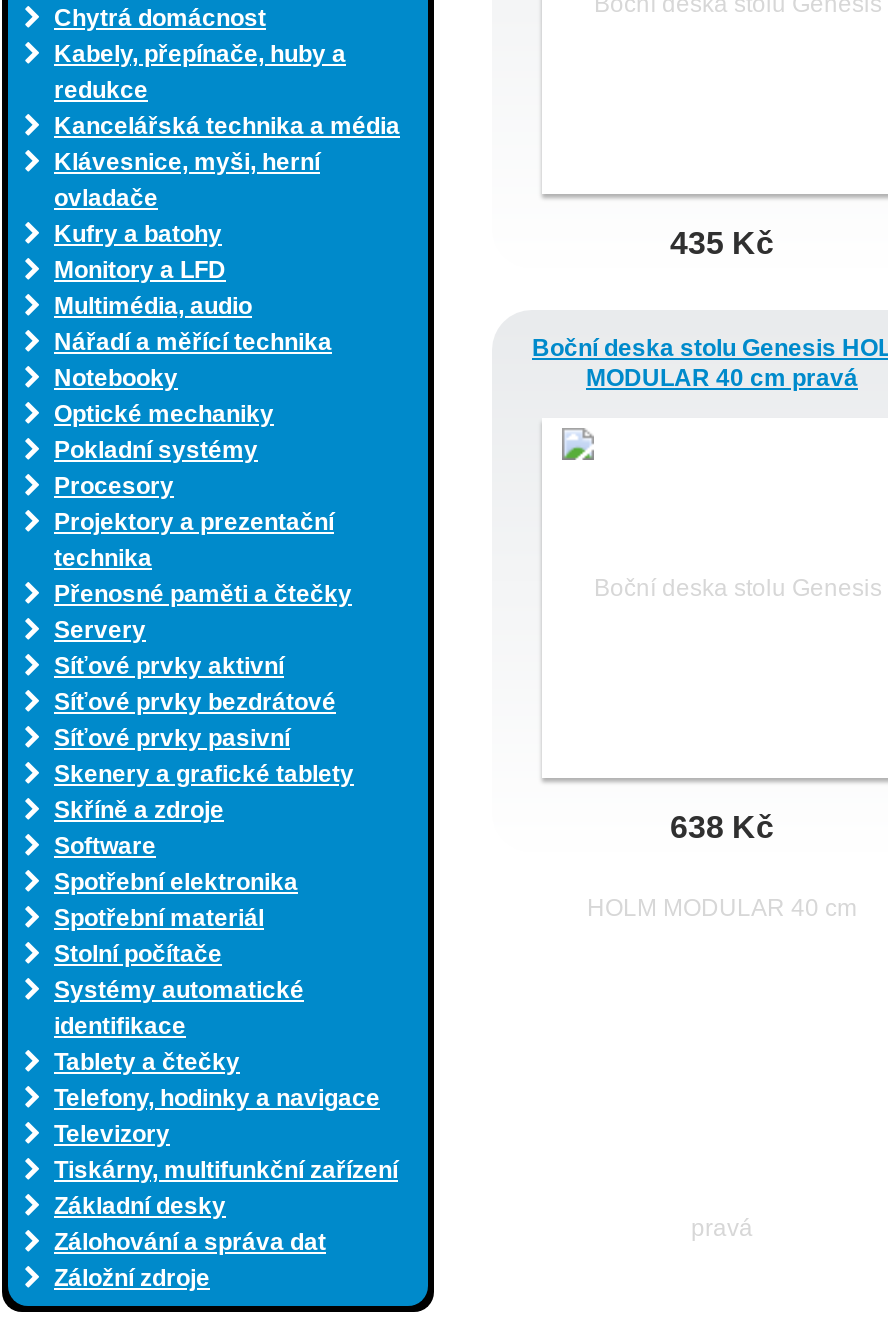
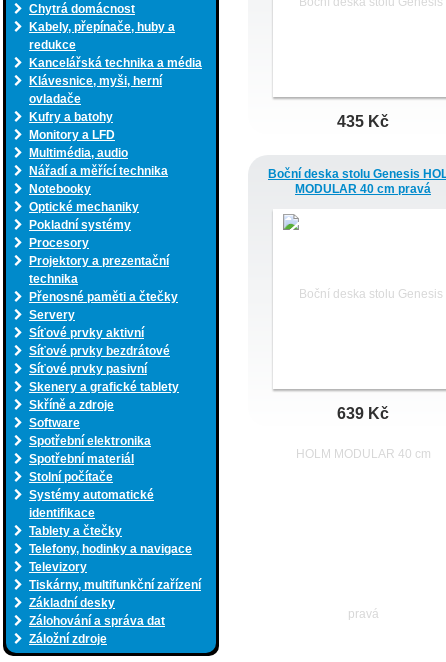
[670,810,774,844] 638 Kč -> [337,405,389,422] 639 Kč

